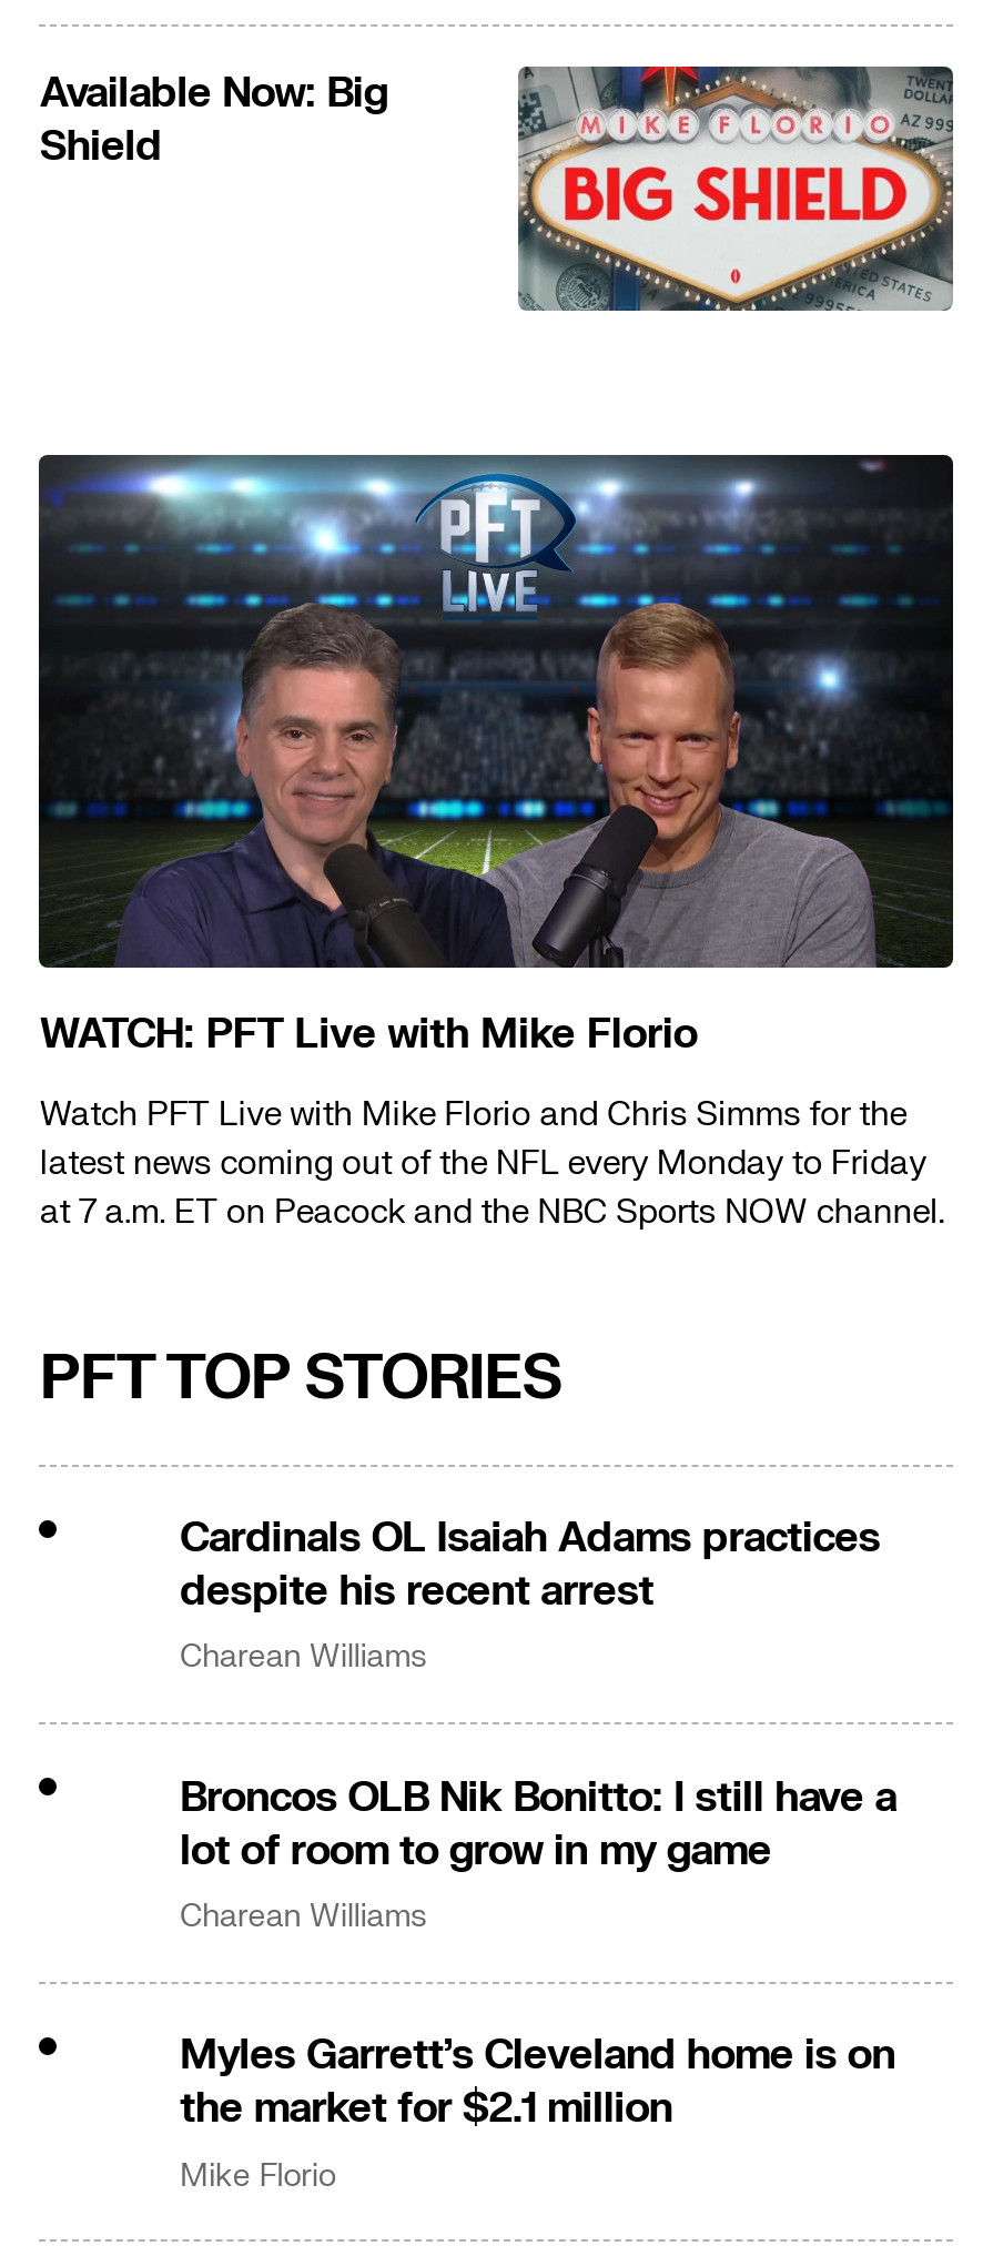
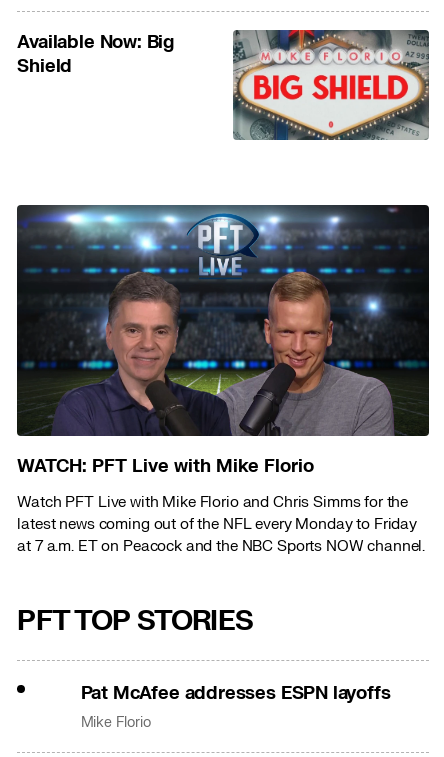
[180,1512,896,2136] Cardinals OL Isaiah Adams practices | despite his recent arrest | Charean Williams | Broncos OLB Nik Bonitto: I still have a | lot of room to grow in my game | Charean Williams | Myles Garrett’s Cleveland home is on | the market for $2.1 million -> [80,681,390,705] Pat McAfee addresses ESPN layoffs

